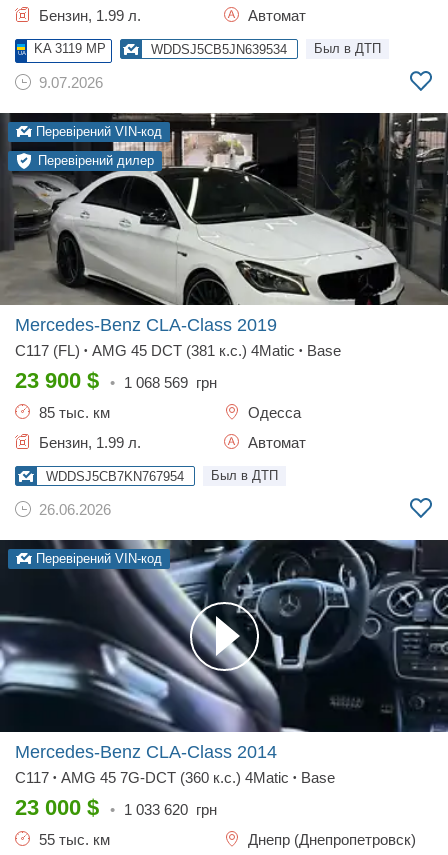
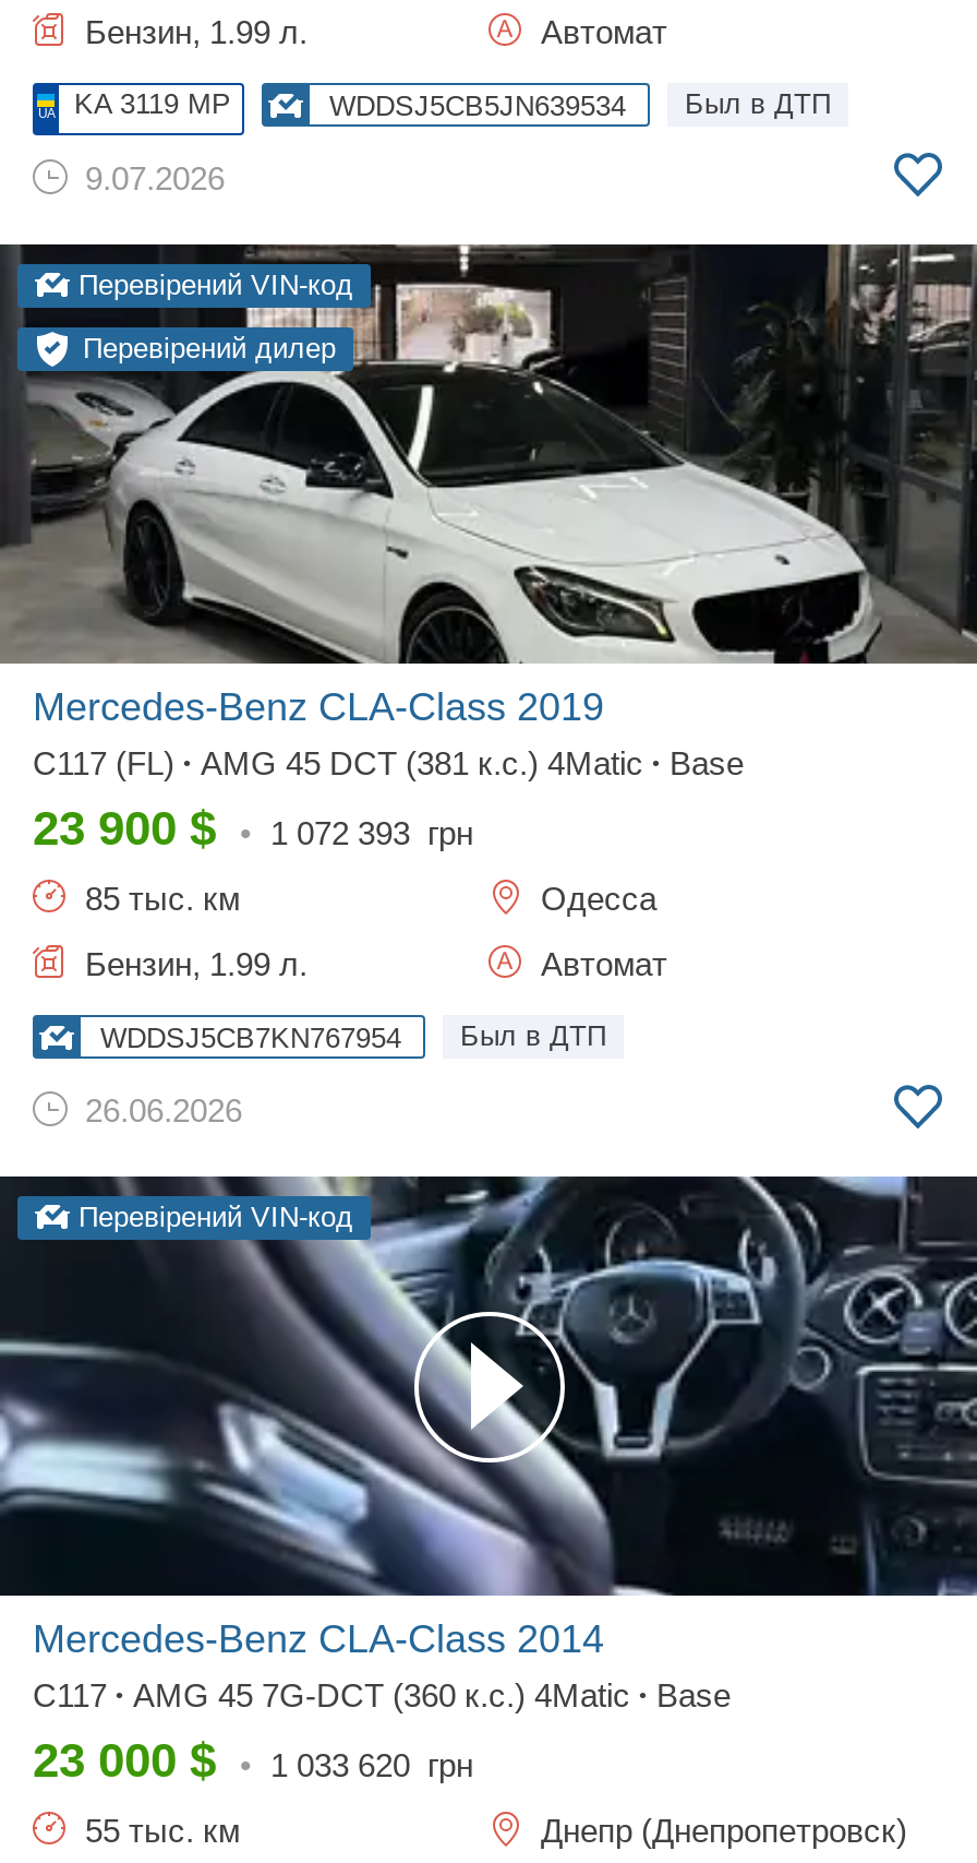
[15,368,217,393] 23 900 $ • 1 068 569 грн -> [33,801,473,856] 23 900 $ • 1 072 393 грн

